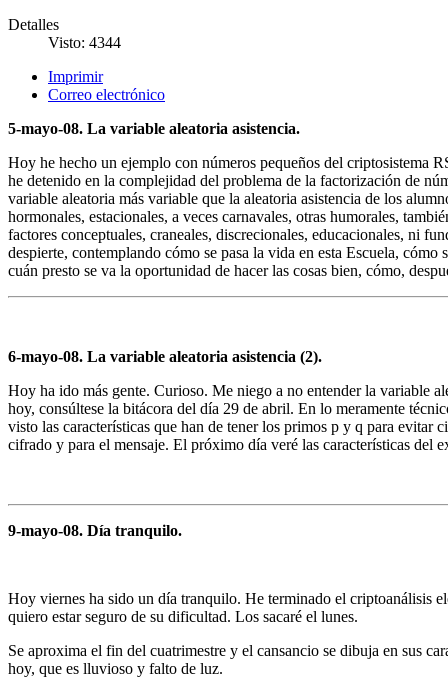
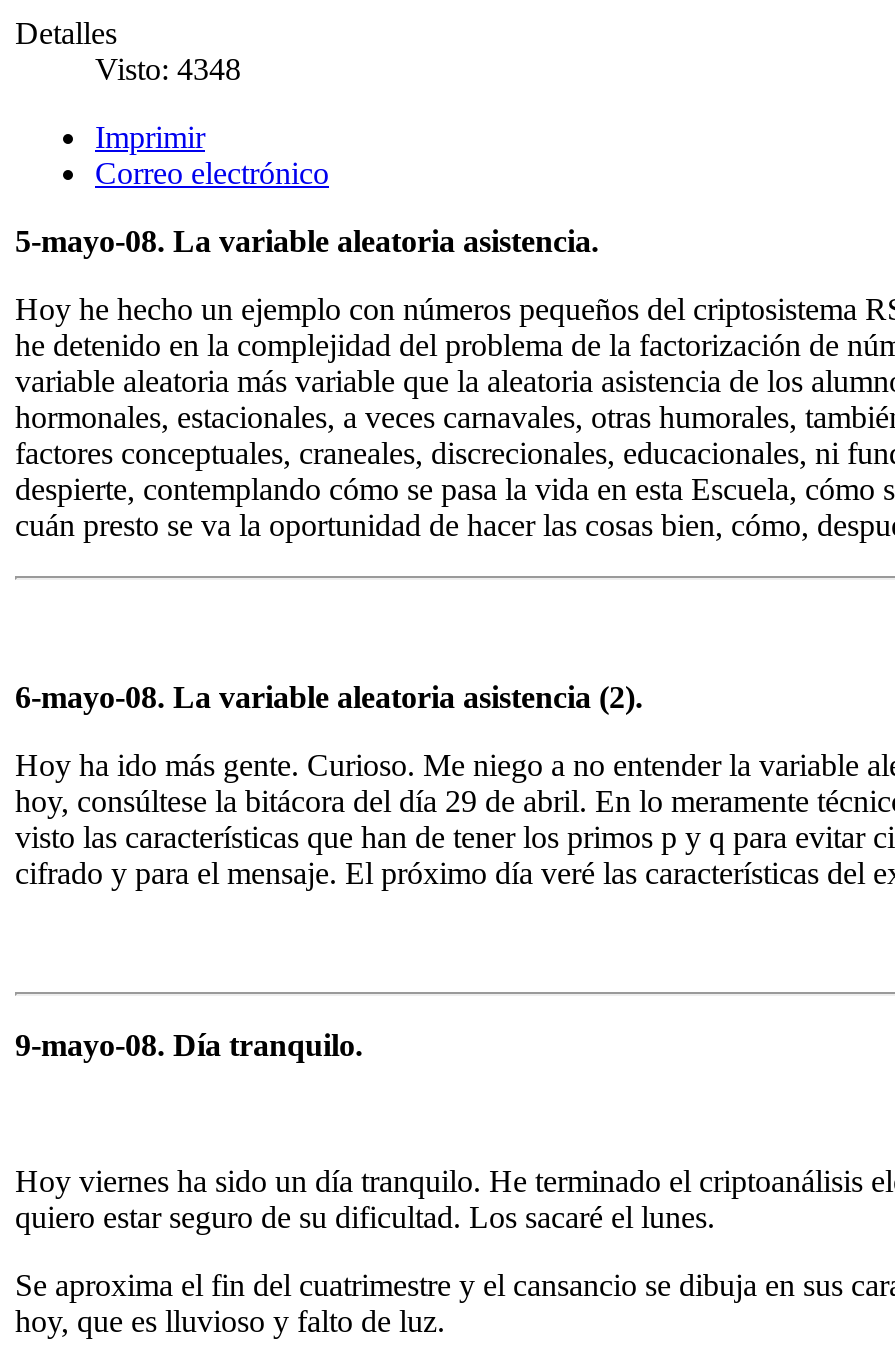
[48,34,121,51] Visto: 4344 -> [95,51,241,85] Visto: 4348

